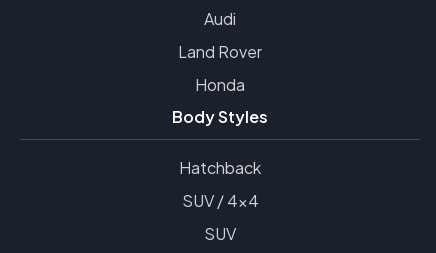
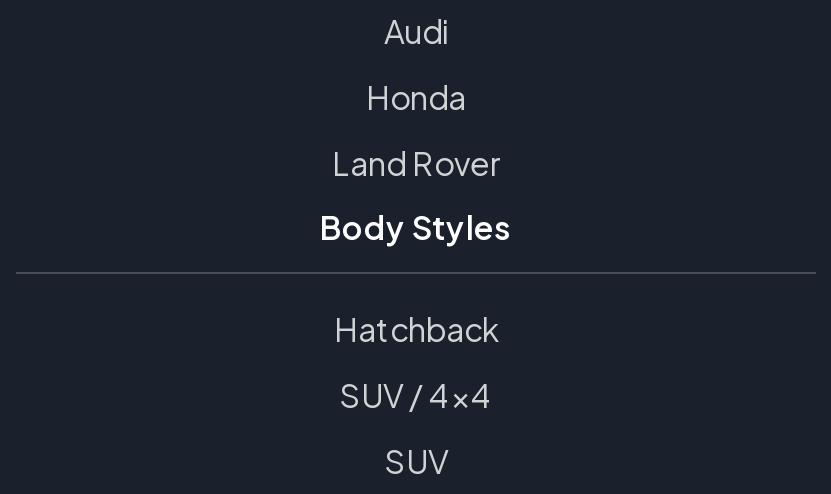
moved [178,41,262,62] -> [332,142,500,184]: Land Rover
moved [195,74,245,95] -> [366,76,466,118]: Honda

